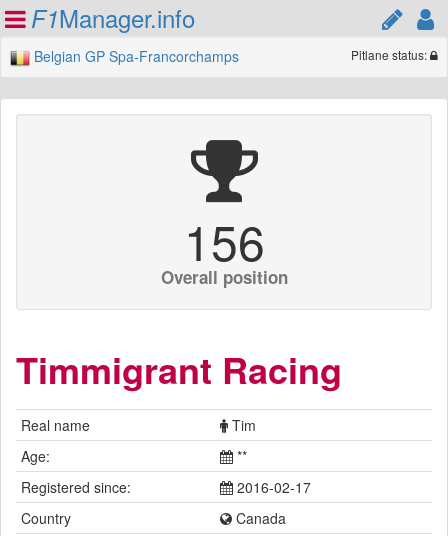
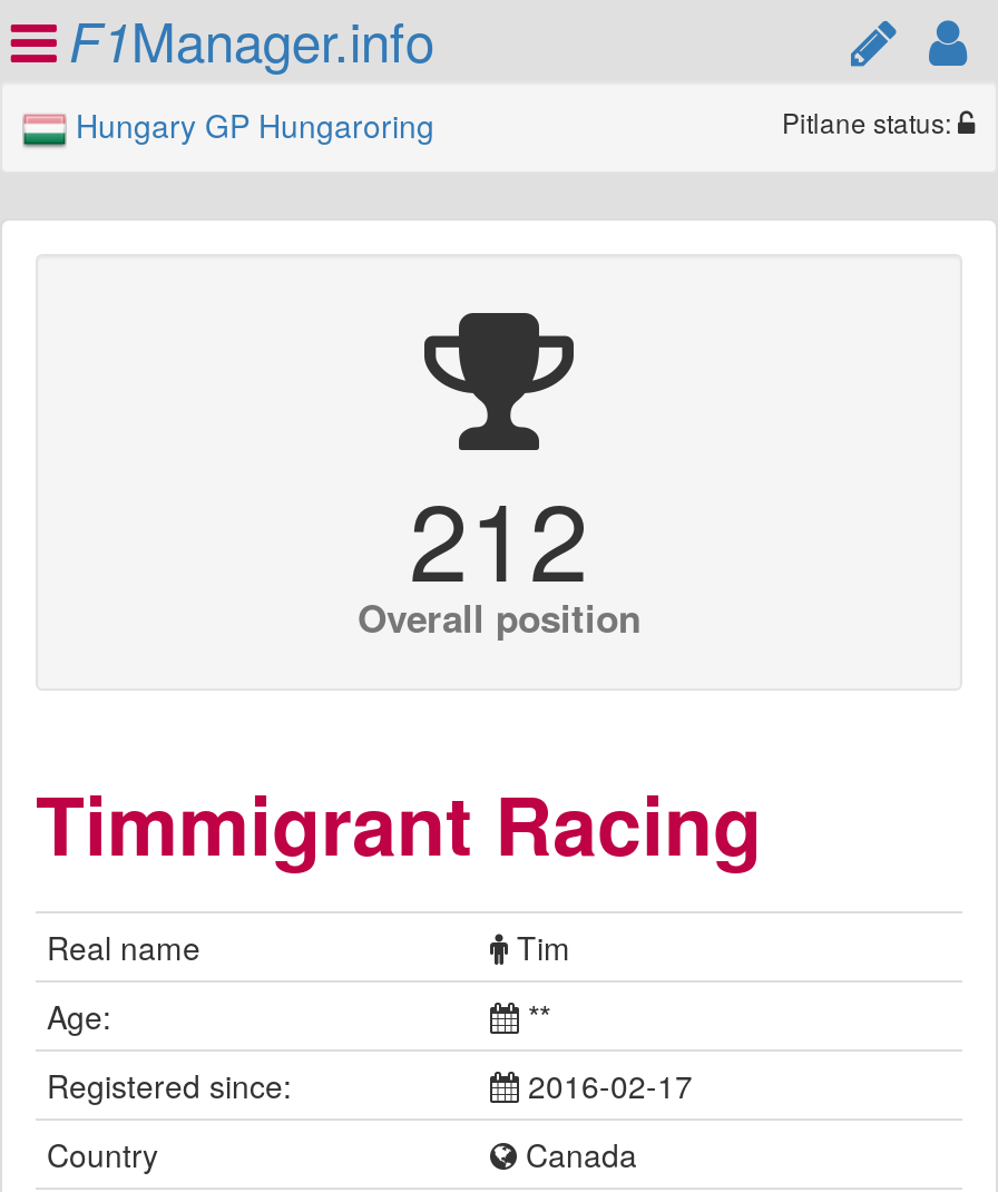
[30,46,239,66] Belgian GP Spa-Francorchamps -> [67,102,434,147] Hungary GP Hungaroring
[183,206,264,275] 156 -> [409,460,589,613] 212

